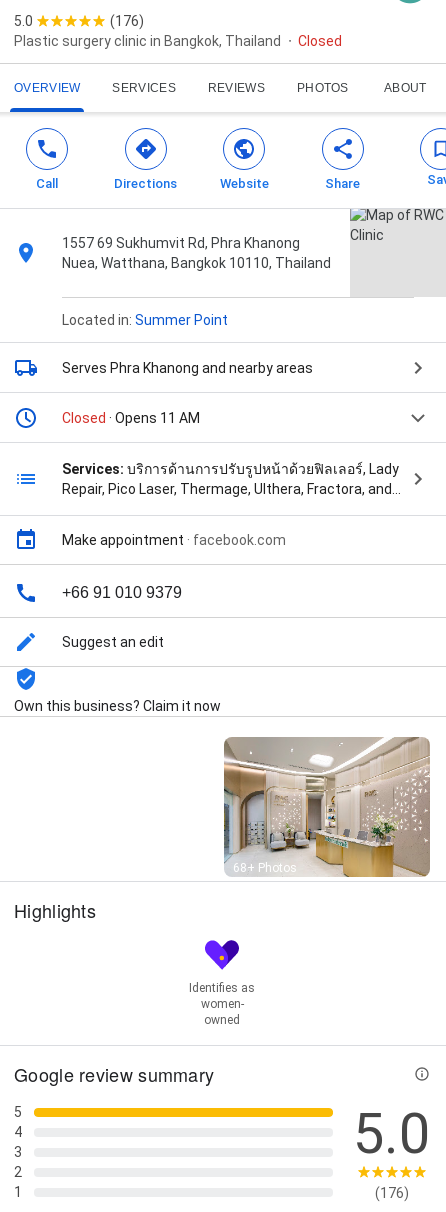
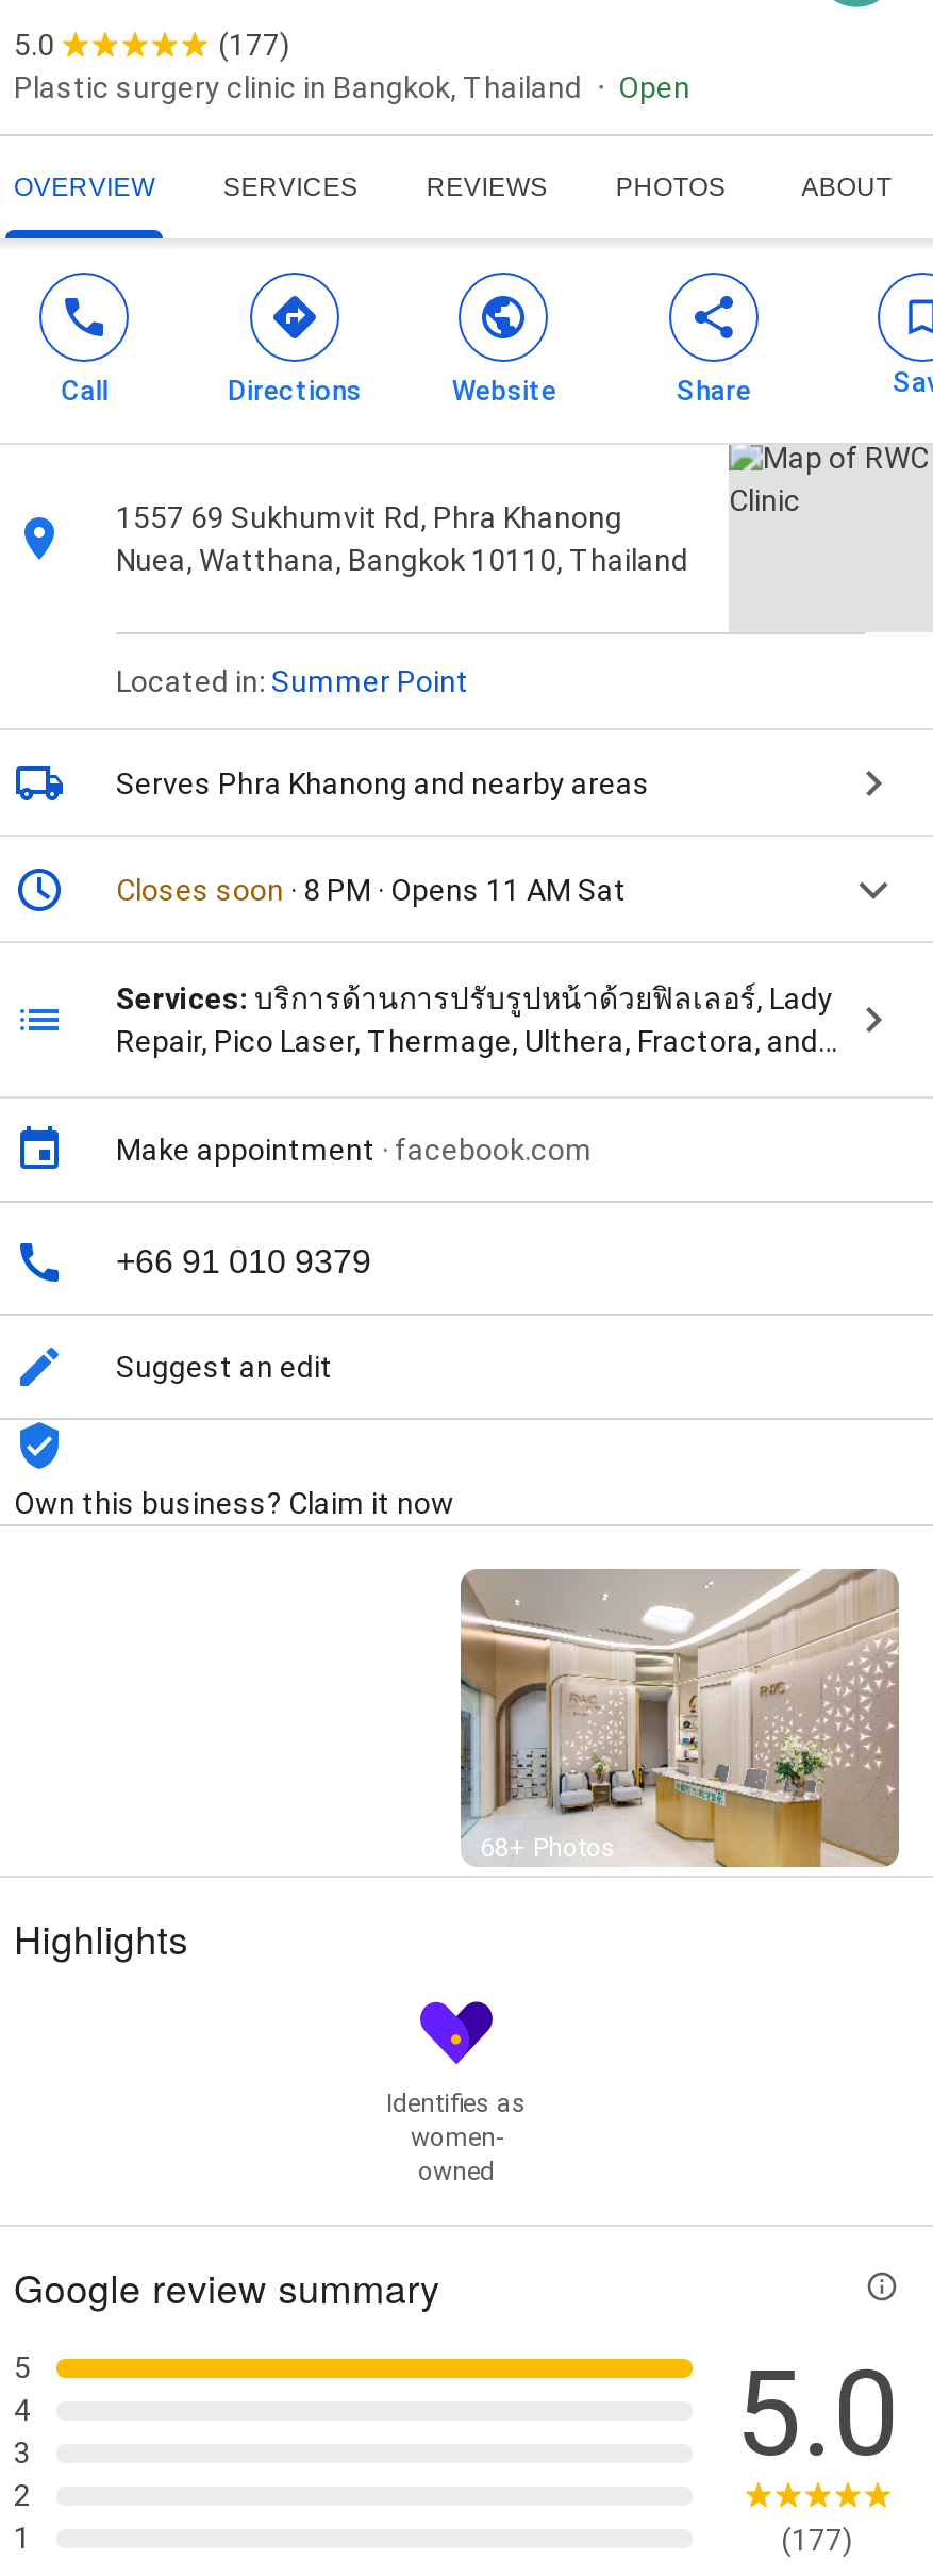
[110,13,144,29] (176) -> [218,28,290,62] (177)
[298,33,342,49] Closed -> [618,71,690,105] Open
[62,410,200,426] Closed · Opens 11 AM -> [116,873,627,907] Closes soon · 8 PM · Opens 11 AM Sat
[374,1185,408,1201] (176) -> [781,2522,853,2556] (177)

